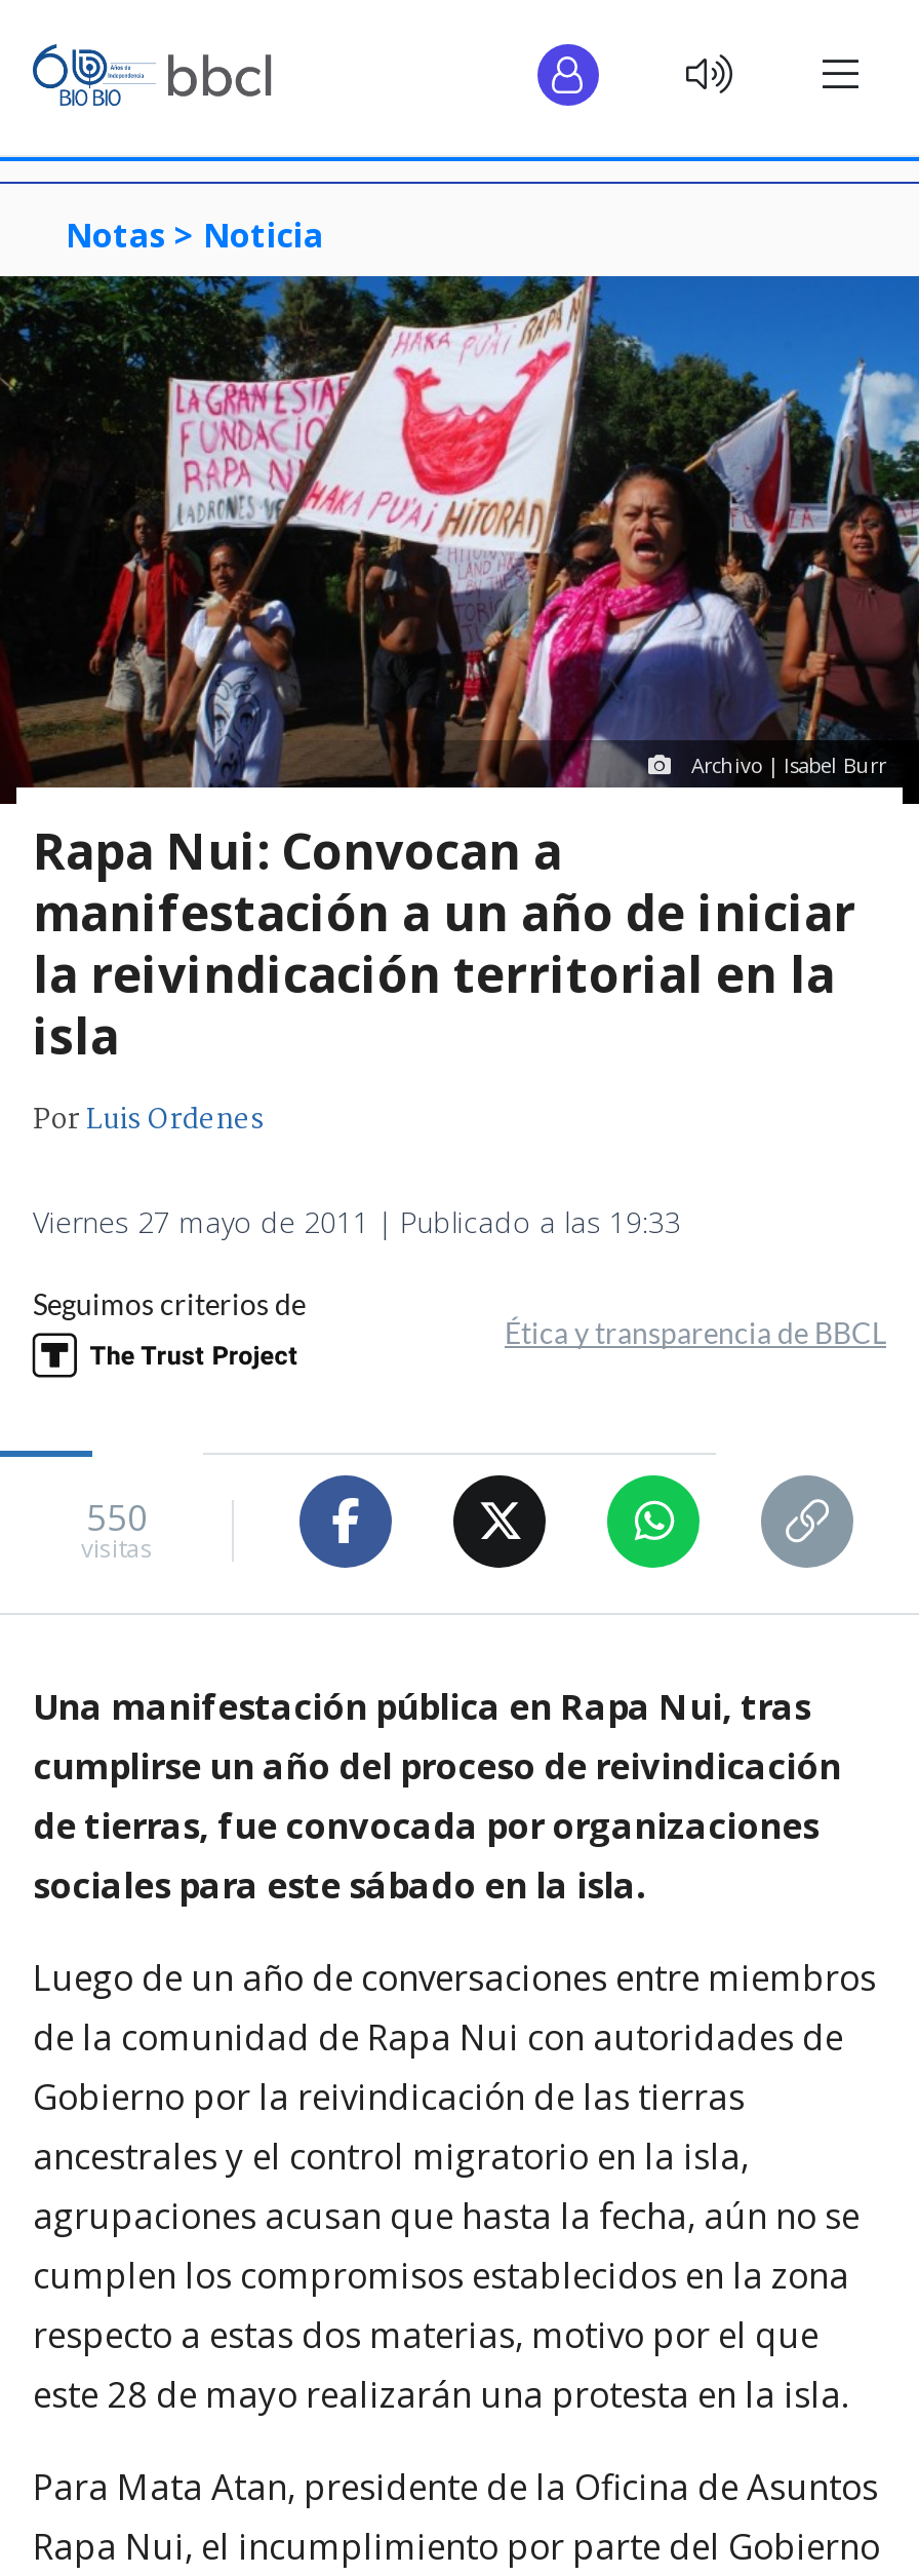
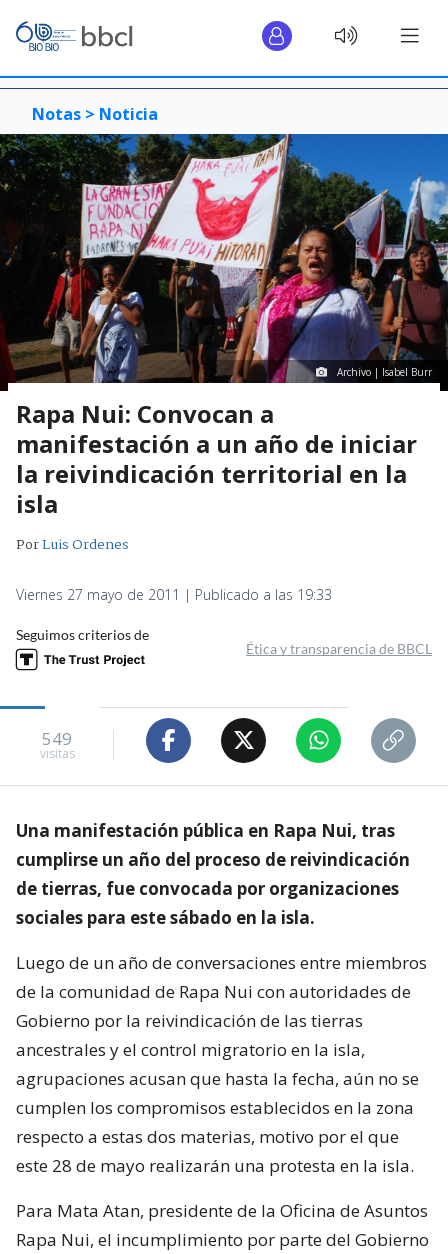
[86,1494,148,1542] 550 -> [42,727,72,750] 549

